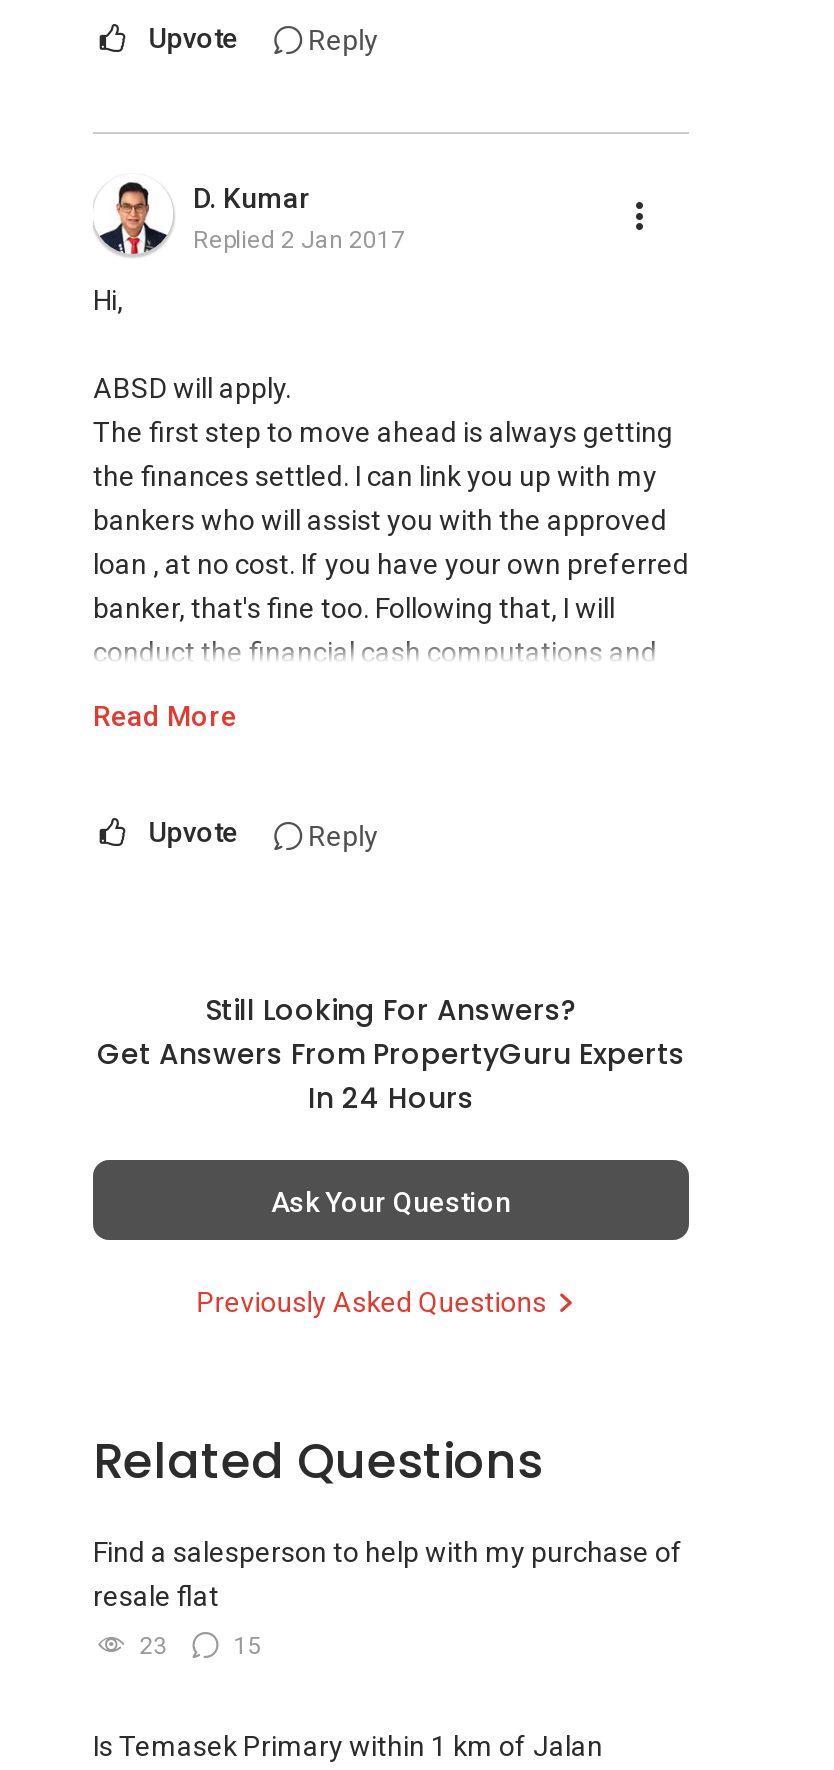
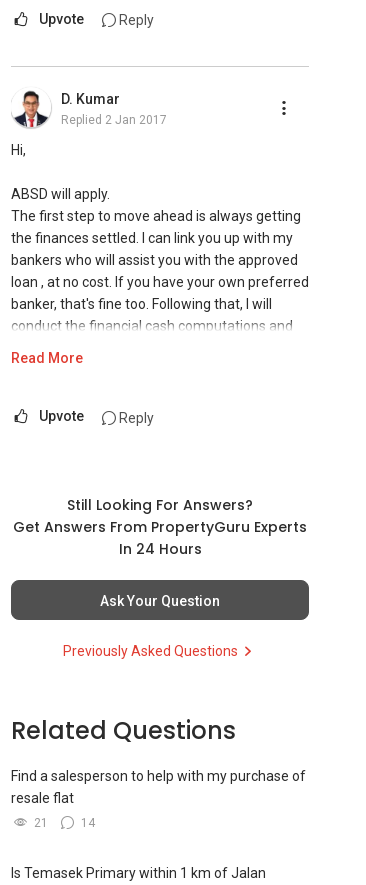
[139,1632,167,1660] 23 -> [34,816,48,830] 21
[234,1632,262,1660] 15 -> [81,816,95,830] 14

